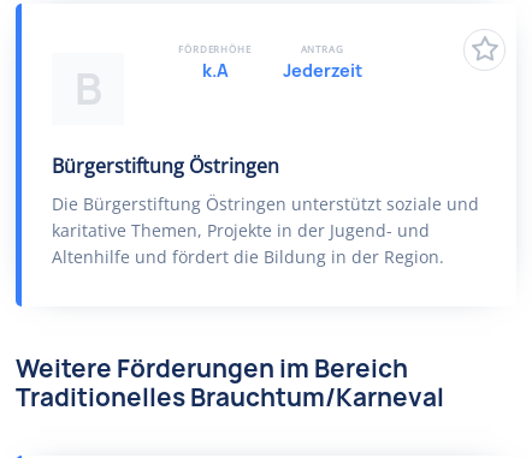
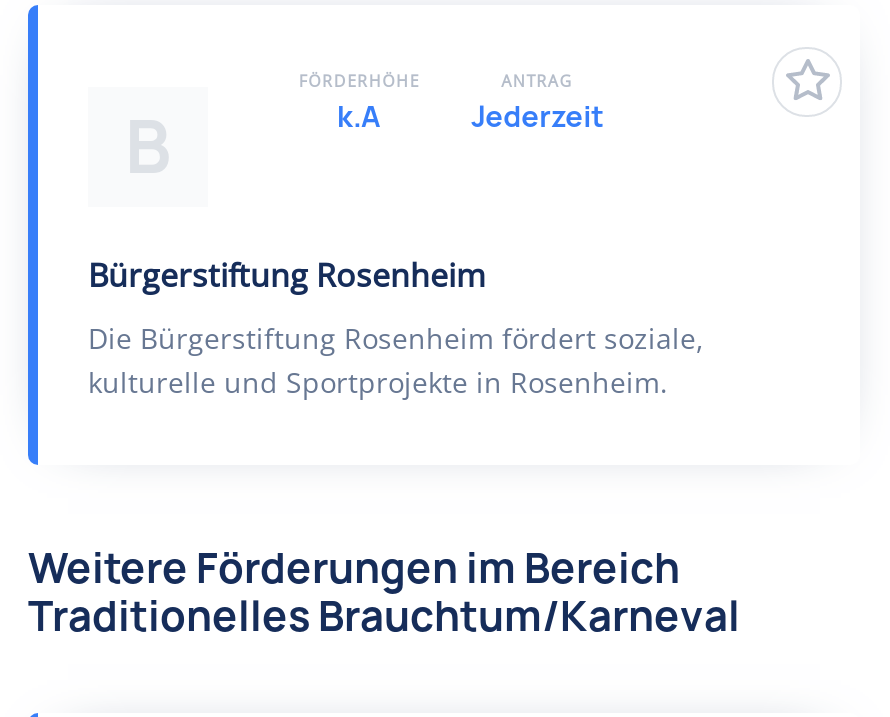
[52,153,279,179] Bürgerstiftung Östringen -> [88,253,486,297] Bürgerstiftung Rosenheim
[52,192,479,268] Die Bürgerstiftung Östringen unterstützt soziale und | karitative Themen, Projekte in der Jugend- und | Altenhilfe und fördert die Bildung in der Region. -> [88,319,704,401] Die Bürgerstiftung Rosenheim fördert soziale, | kulturelle und Sportprojekte in Rosenheim.

